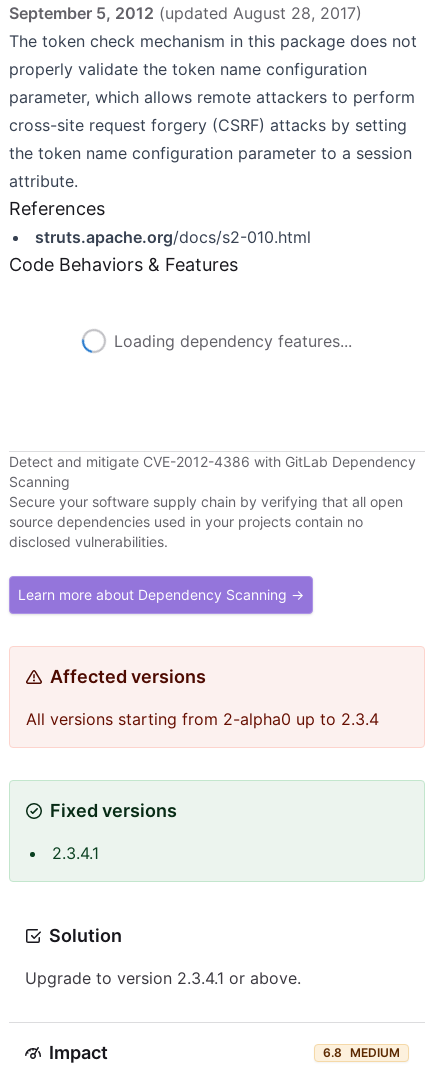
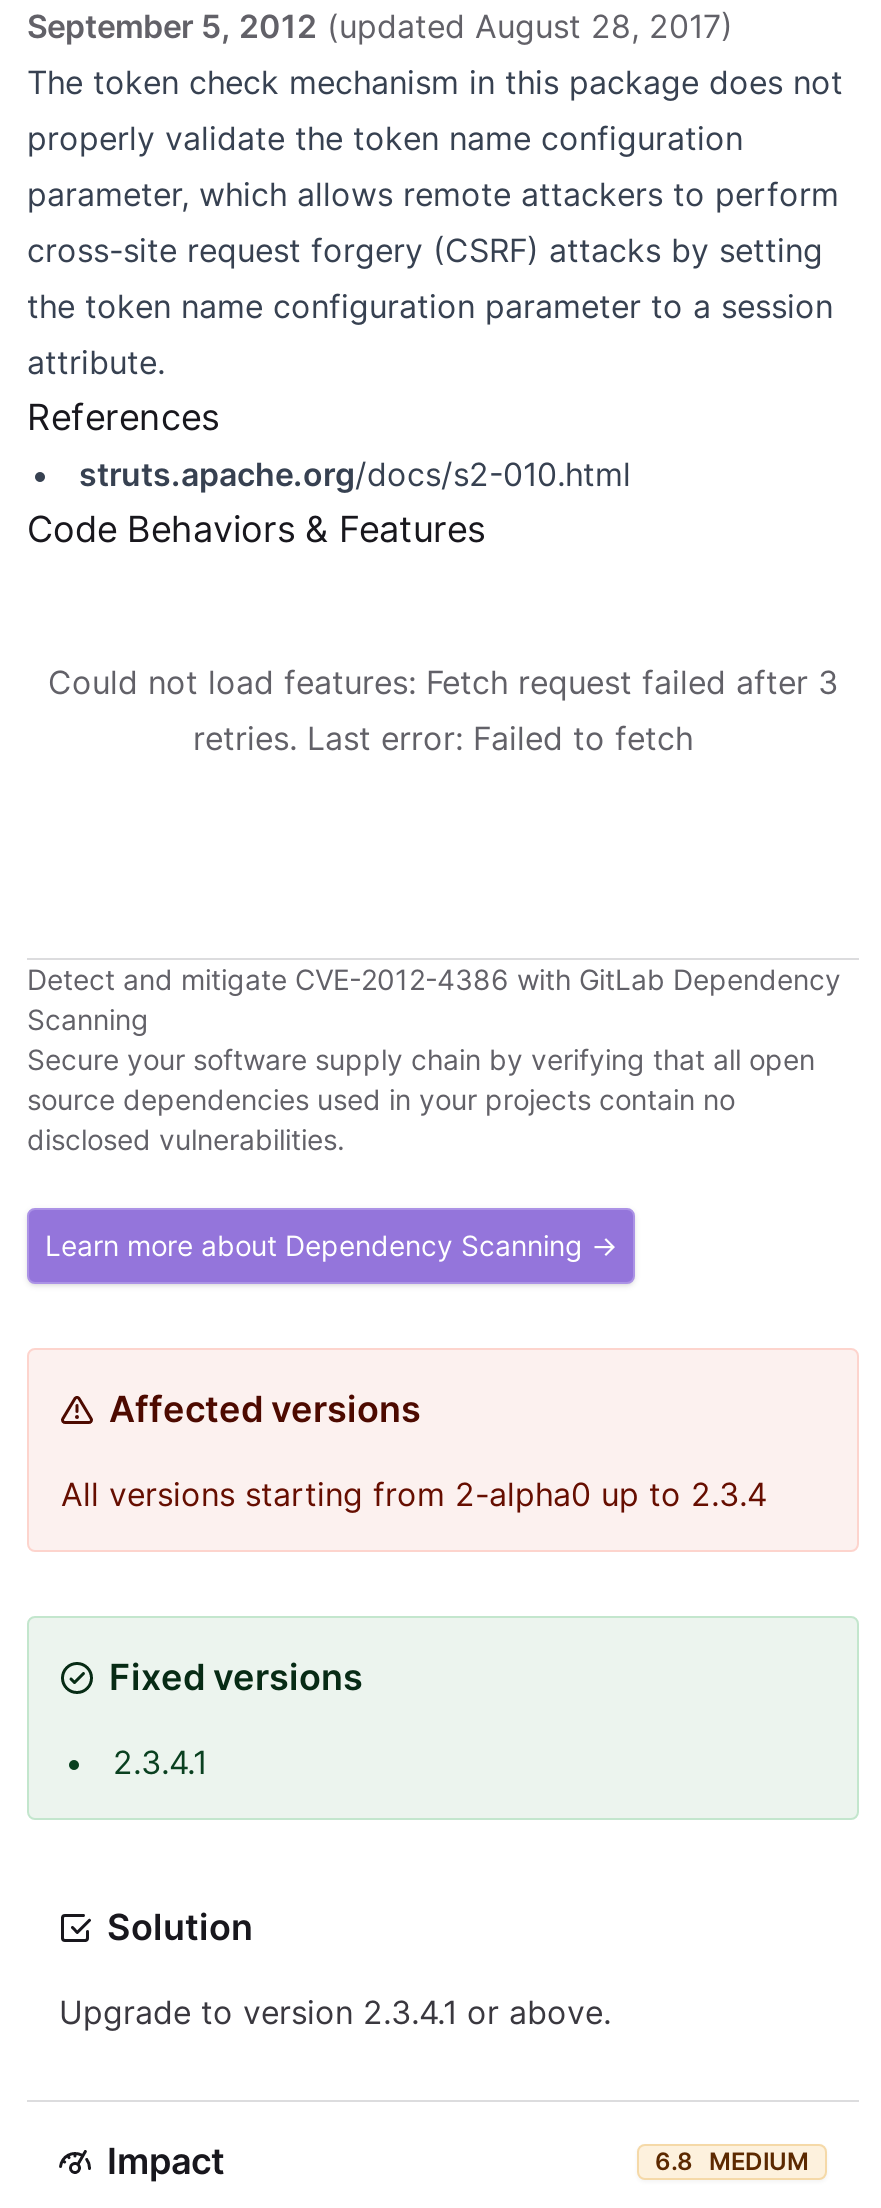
[114,331,352,351] Loading dependency features... -> [48,662,838,758] Could not load features: Fetch request failed after 3 | retries. Last error: Failed to fetch

